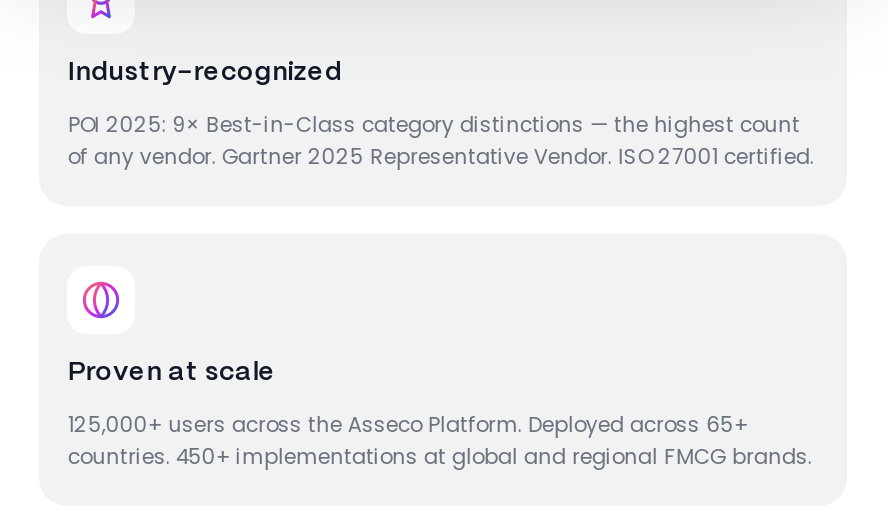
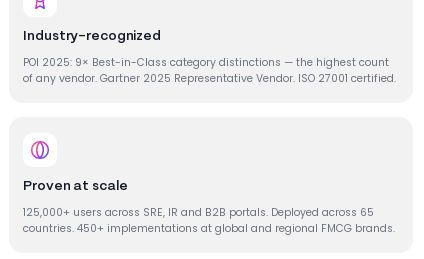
[68,410,748,440] 125,000+ users across the Asseco Platform. Deployed across 65+ -> [23,205,374,220] 125,000+ users across SRE, IR and B2B portals. Deployed across 65

